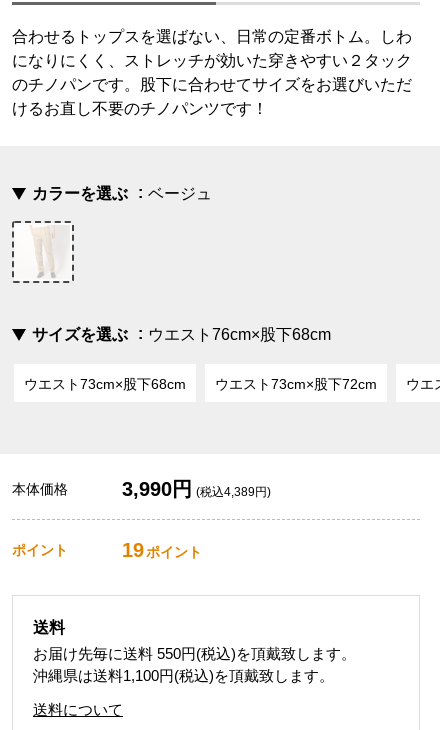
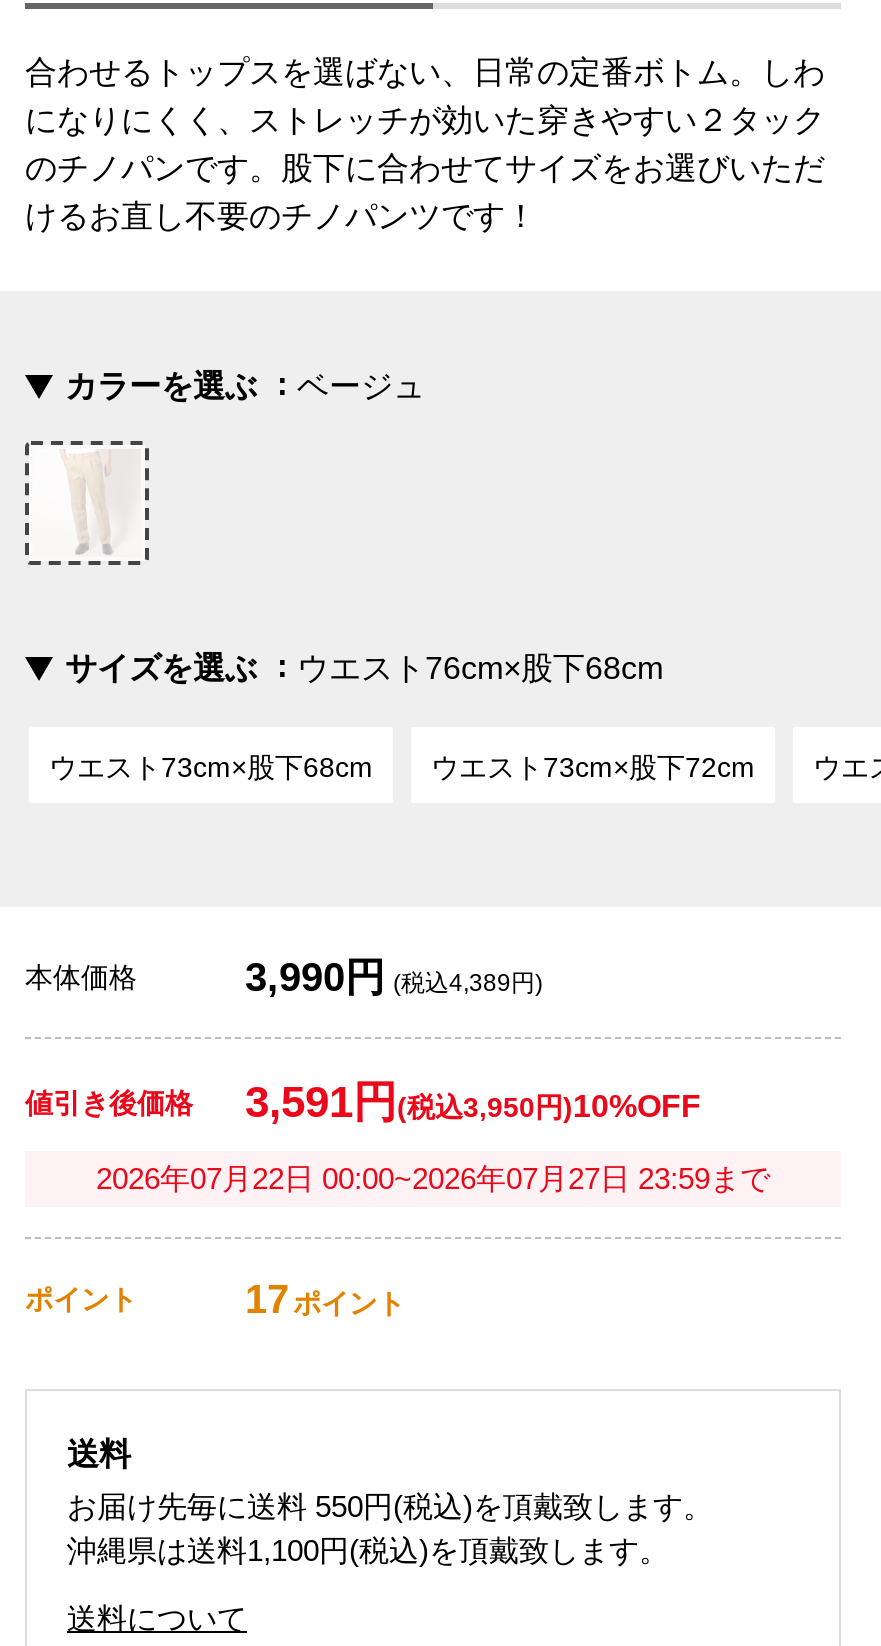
none -> [25,1078,770,1196] 値引き後価格 | 3,591円(税込3,950円)10%OFF | 2026年07月22日 00:00~2026年07月27日 23:59まで
[122,539,202,561] 19 ポイント -> [245,1278,405,1322] 17 ポイント

